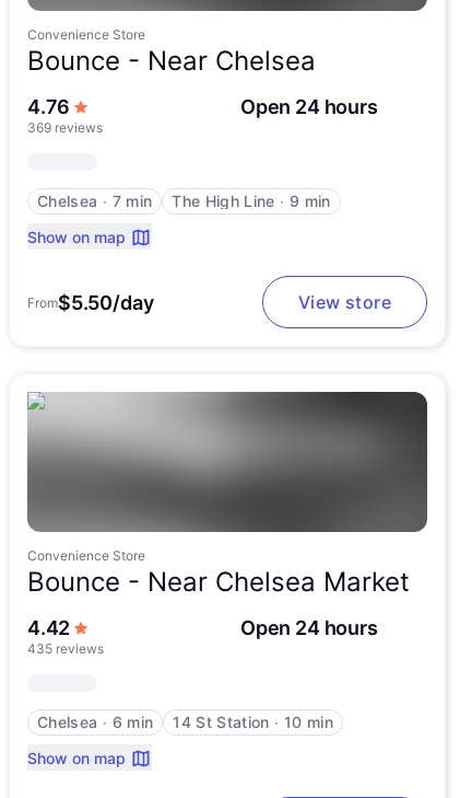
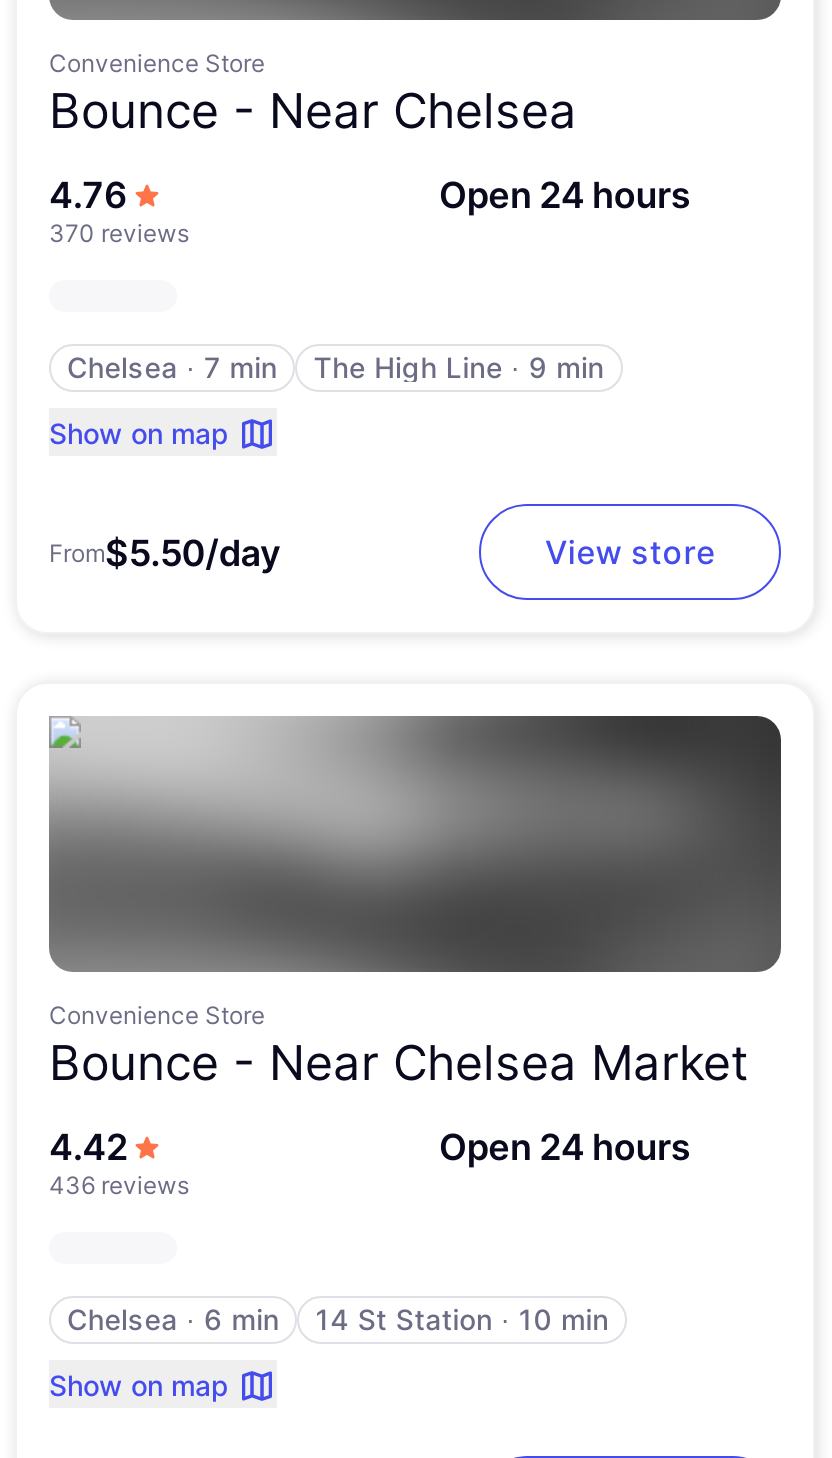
[27,119,103,136] 369 reviews -> [49,218,189,248] 370 reviews
[27,640,104,657] 435 reviews -> [49,1170,189,1200] 436 reviews

